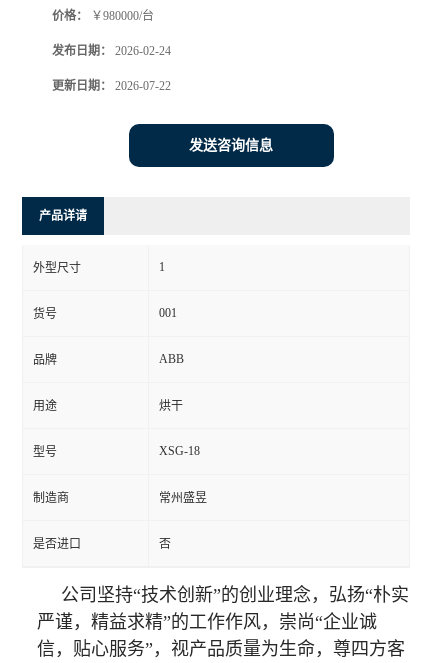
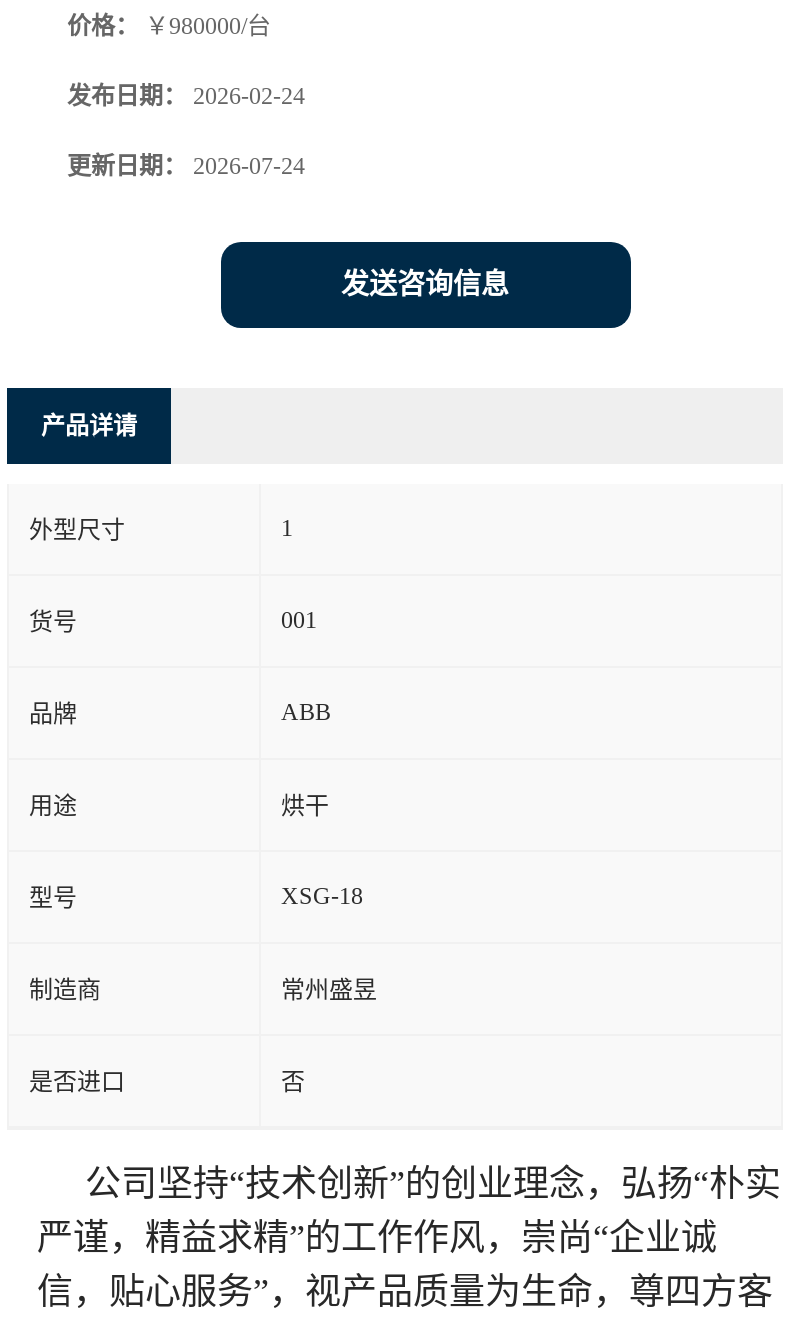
[52,79,171,93] 更新日期：2026-07-22 -> [67,152,305,180] 更新日期：2026-07-24

